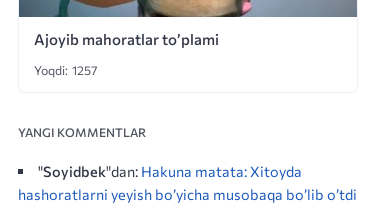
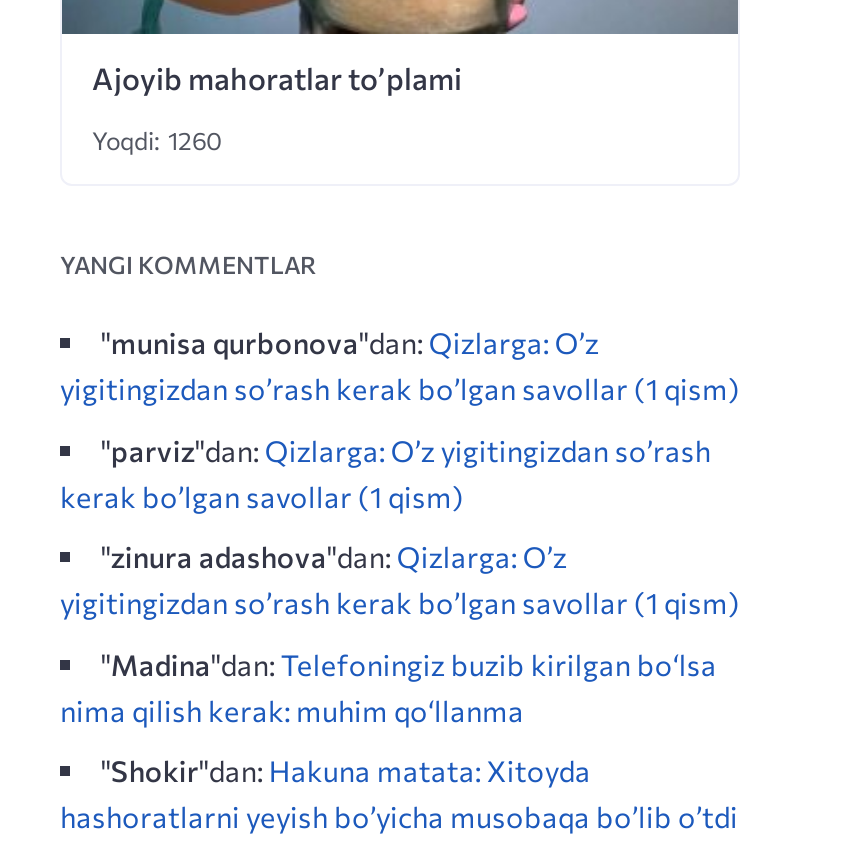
[34,62,98,78] Yoqdi: 1257 -> [92,125,222,157] Yoqdi: 1260
[38,162,302,180] "Soyidbek"dan: Hakuna matata: Xitoyda -> [60,325,740,789] "munisa qurbonova"dan: Qizlarga: O’z | yigitingizdan so’rash kerak bo’lgan savollar (1 qism) | "parviz"dan: Qizlarga: O’z yigitingizdan so’rash | kerak bo’lgan savollar (1 qism) | "zinura adashova"dan: Qizlarga: O’z | yigitingizdan so’rash kerak bo’lgan savollar (1 qism) | "Madina"dan: Telefoningiz buzib kirilgan bo‘lsa | nima qilish kerak: muhim qo‘llanma | "Shokir"dan: Hakuna matata: Xitoyda

